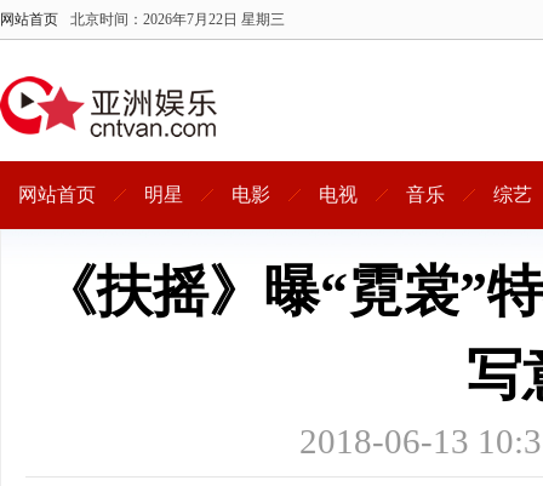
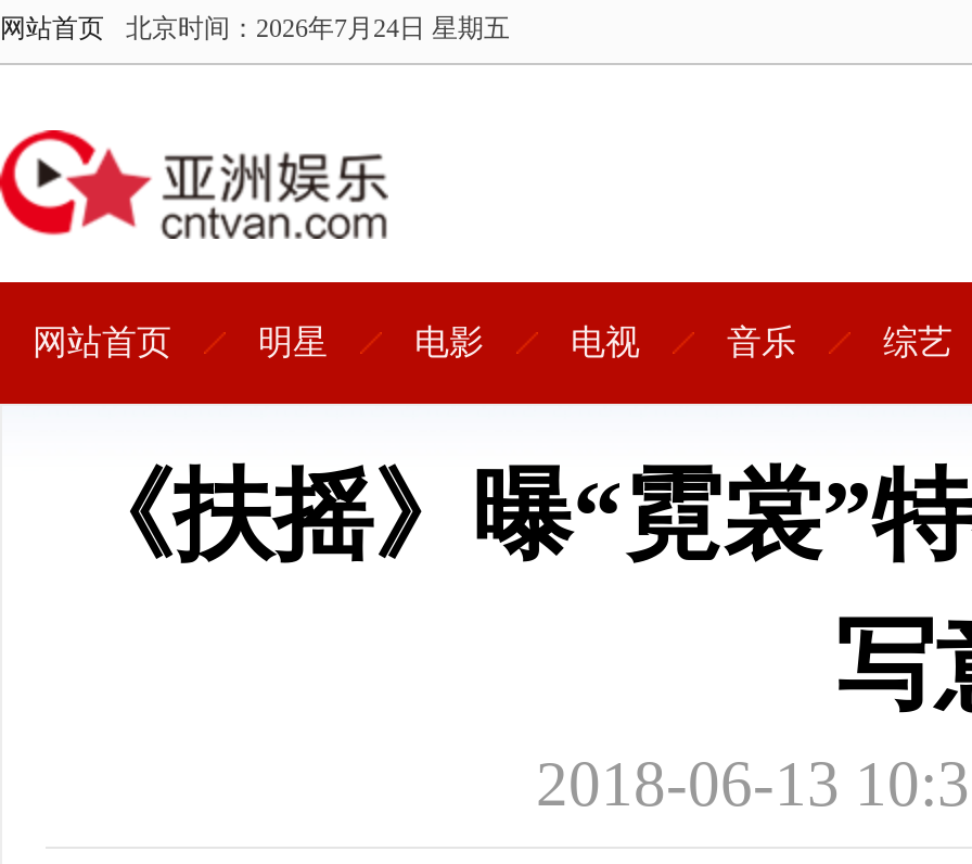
[70,11,285,28] 北京时间：2026年7月22日 星期三 -> [126,13,510,43] 北京时间：2026年7月24日 星期五

